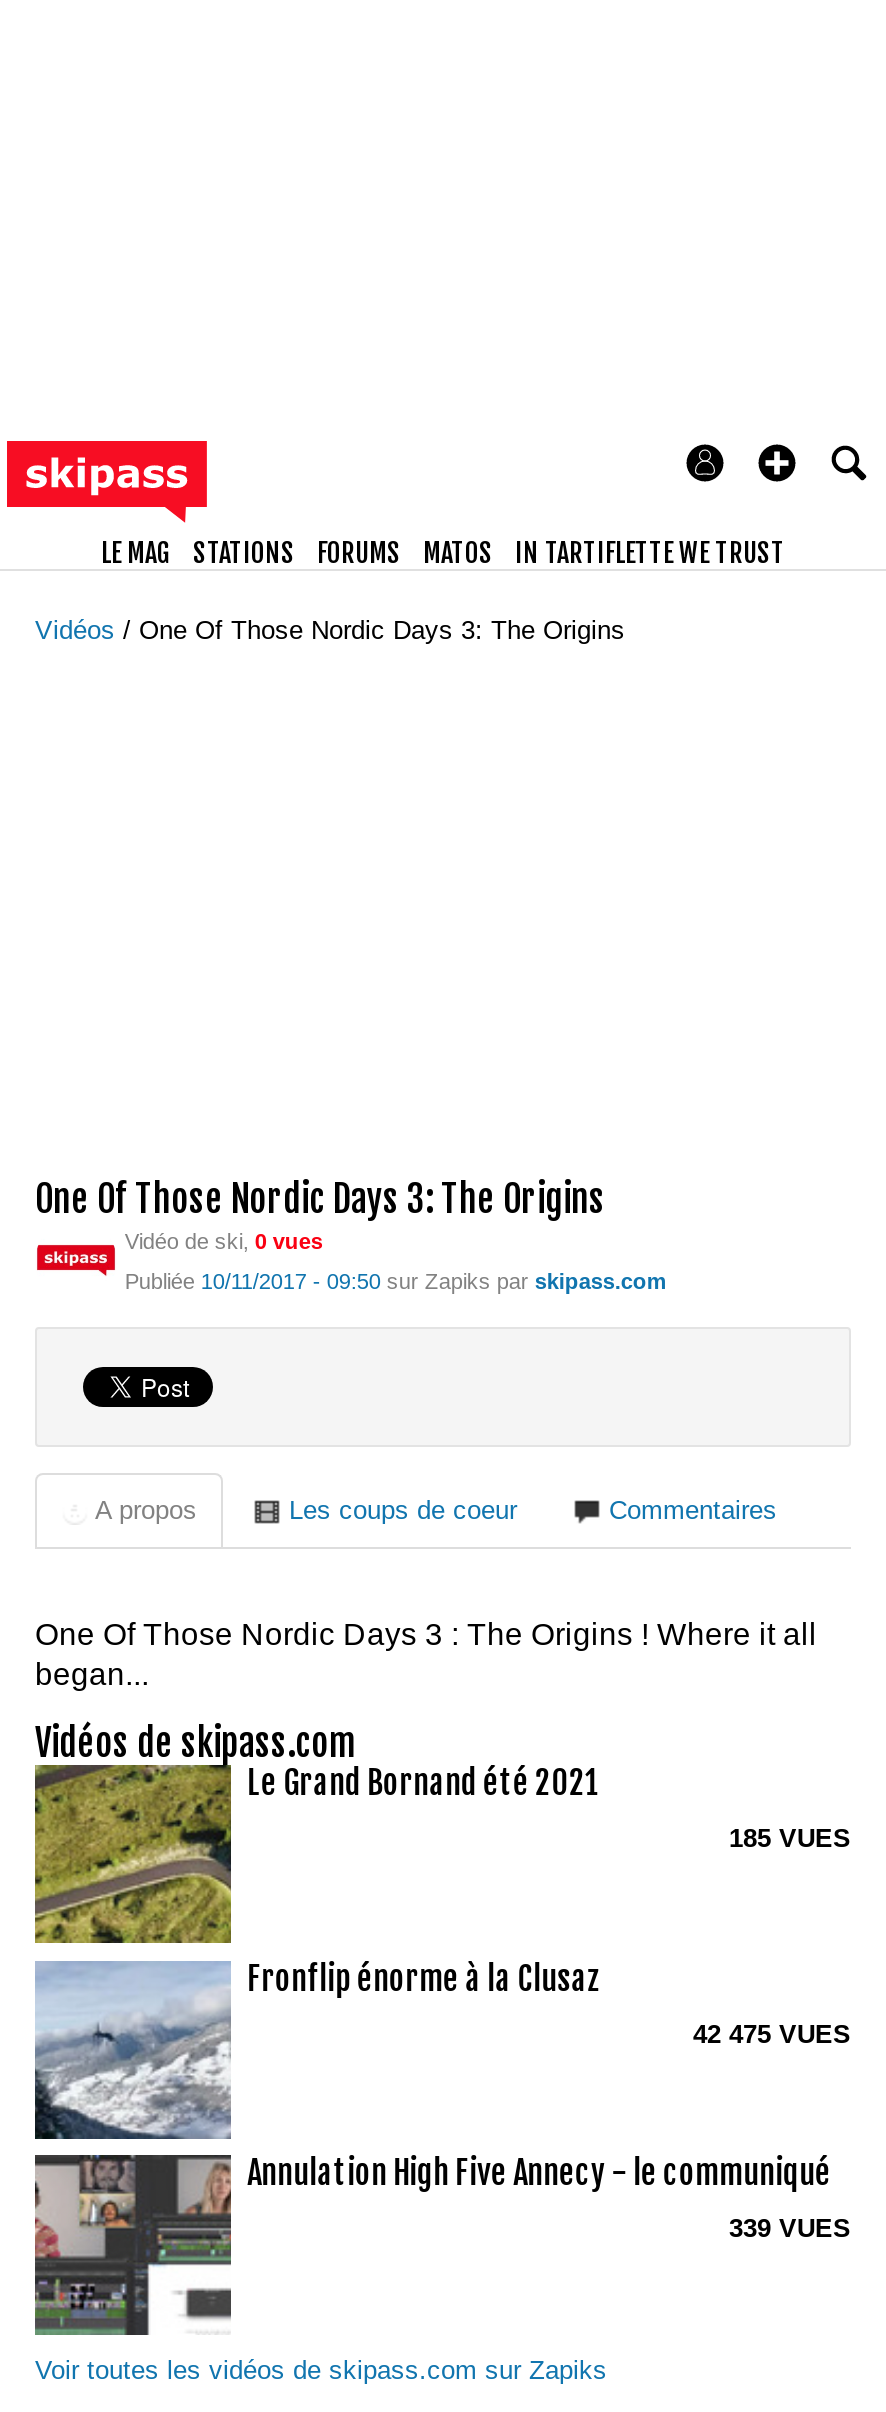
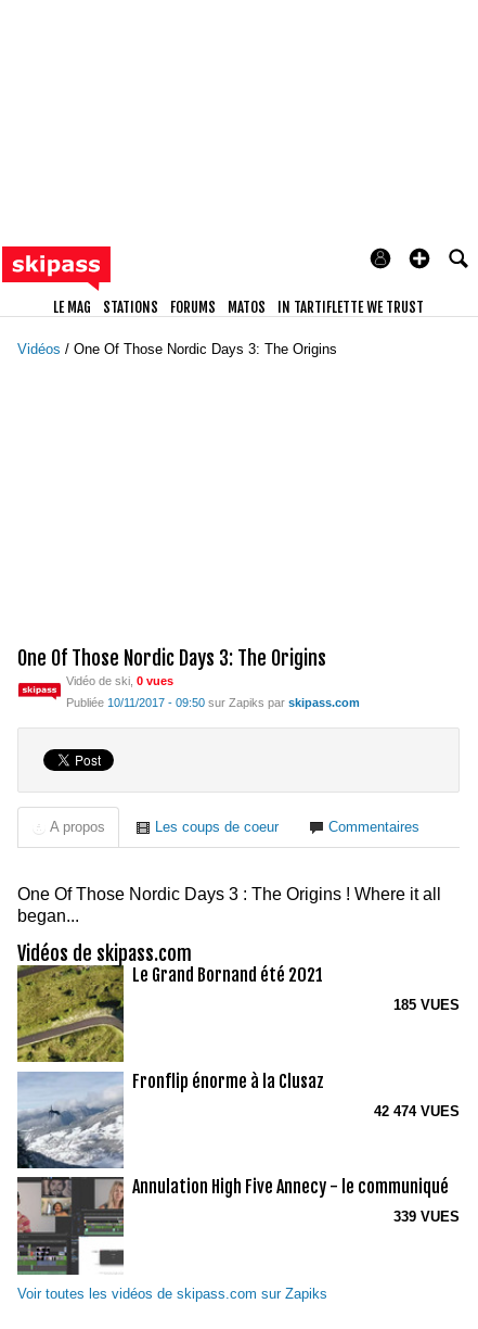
[693,2018,851,2048] 42 475 VUES -> [374,1103,460,1119] 42 474 VUES

